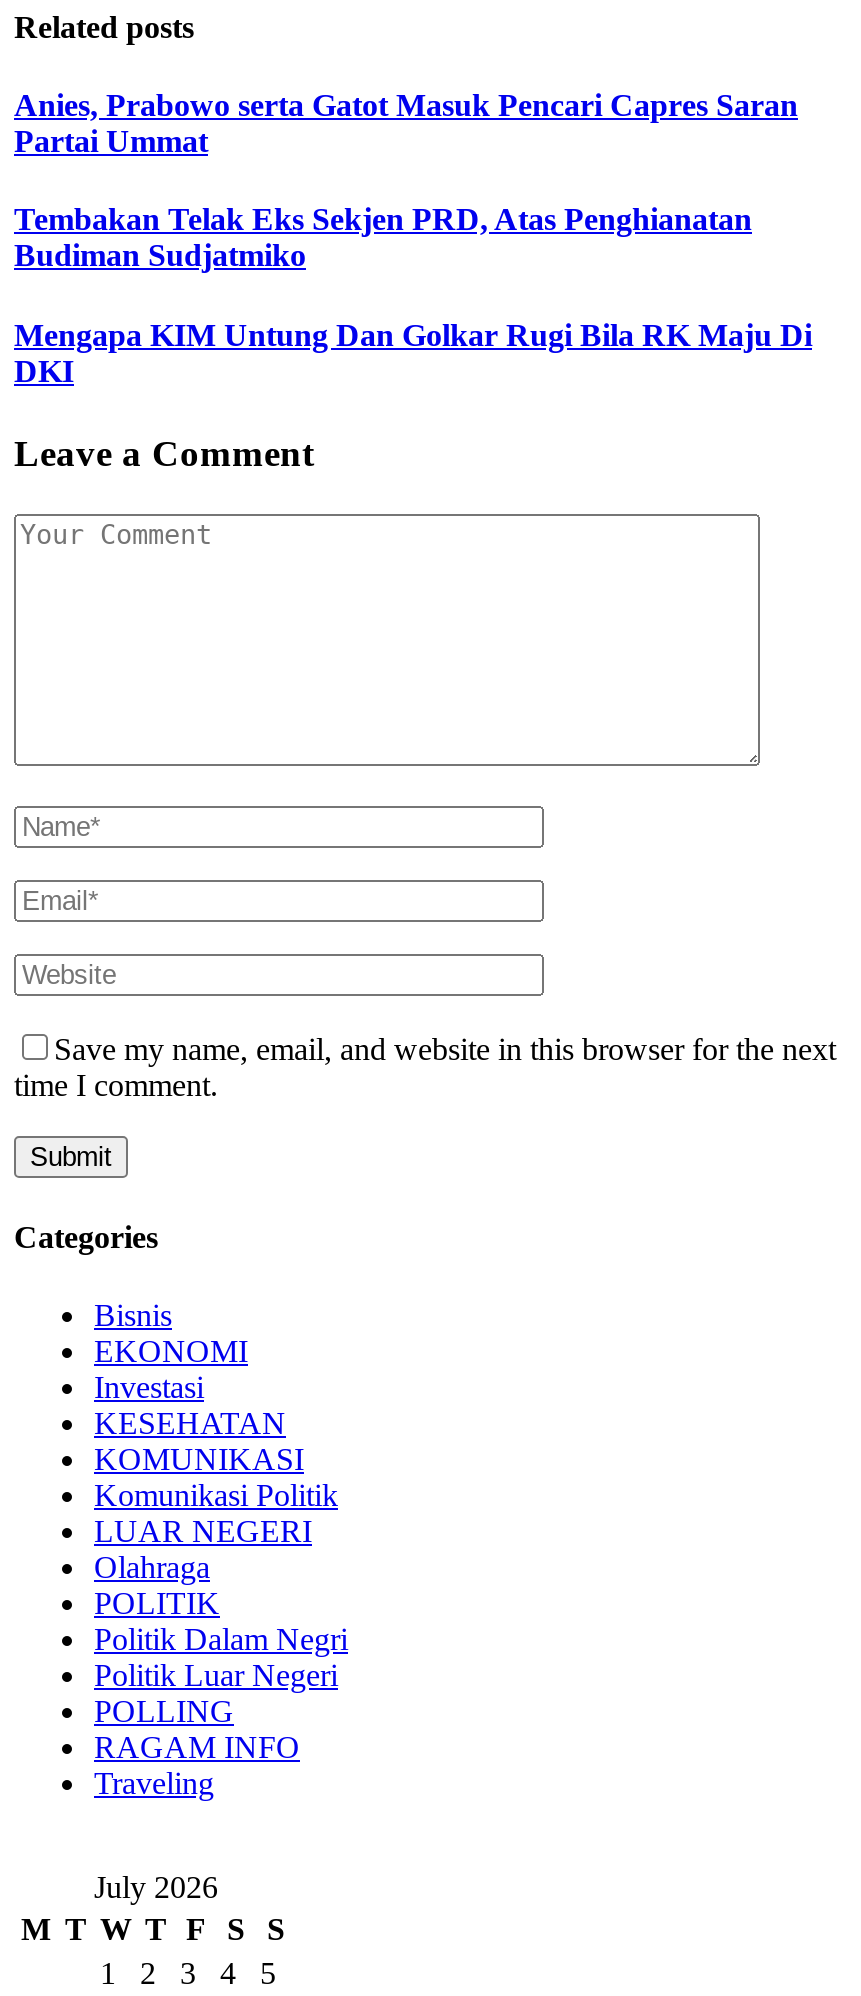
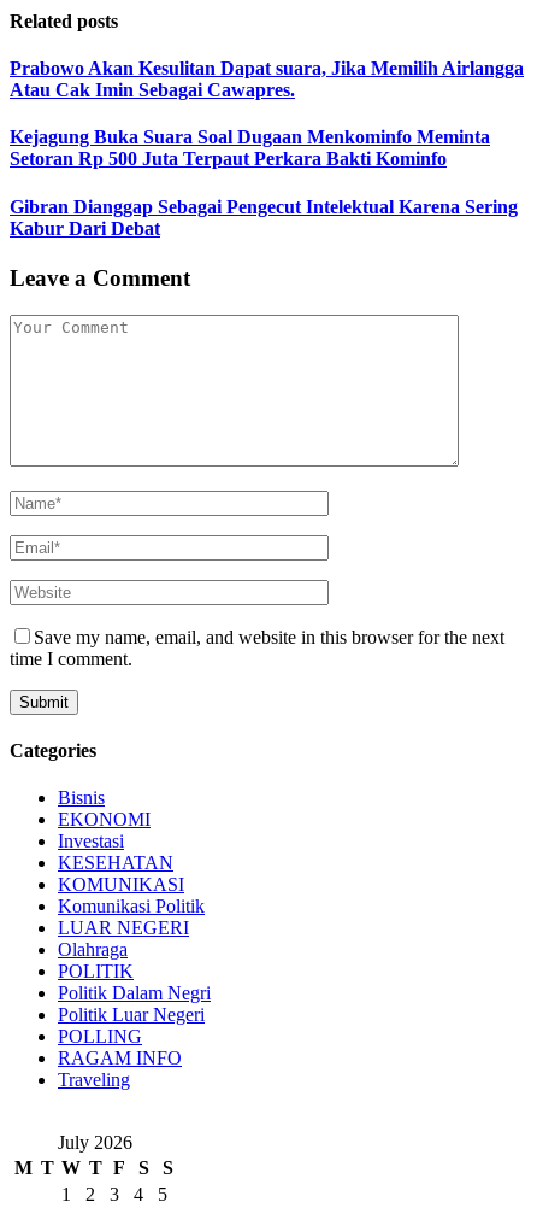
[14,88,798,158] Anies, Prabowo serta Gatot Masuk Pencari Capres Saran | Partai Ummat -> [10,58,524,100] Prabowo Akan Kesulitan Dapat suara, Jika Memilih Airlangga | Atau Cak Imin Sebagai Cawapres.
[14,203,752,273] Tembakan Telak Eks Sekjen PRD, Atas Penghianatan | Budiman Sudjatmiko -> [10,127,490,169] Kejagung Buka Suara Soal Dugaan Menkominfo Meminta | Setoran Rp 500 Juta Terpaut Perkara Bakti Kominfo
[14,317,812,387] Mengapa KIM Untung Dan Golkar Rugi Bila RK Maju Di | DKI -> [10,196,518,238] Gibran Dianggap Sebagai Pengecut Intelektual Karena Sering | Kabur Dari Debat

